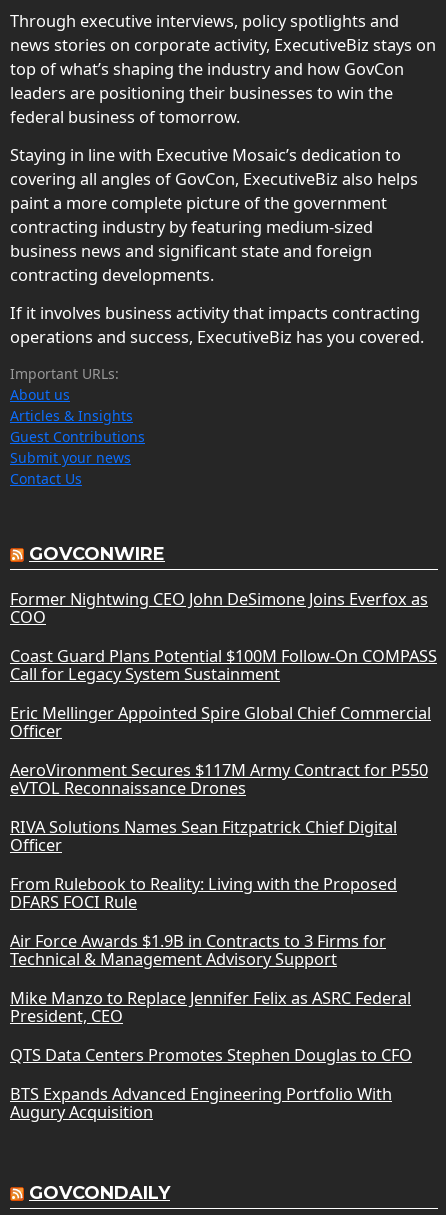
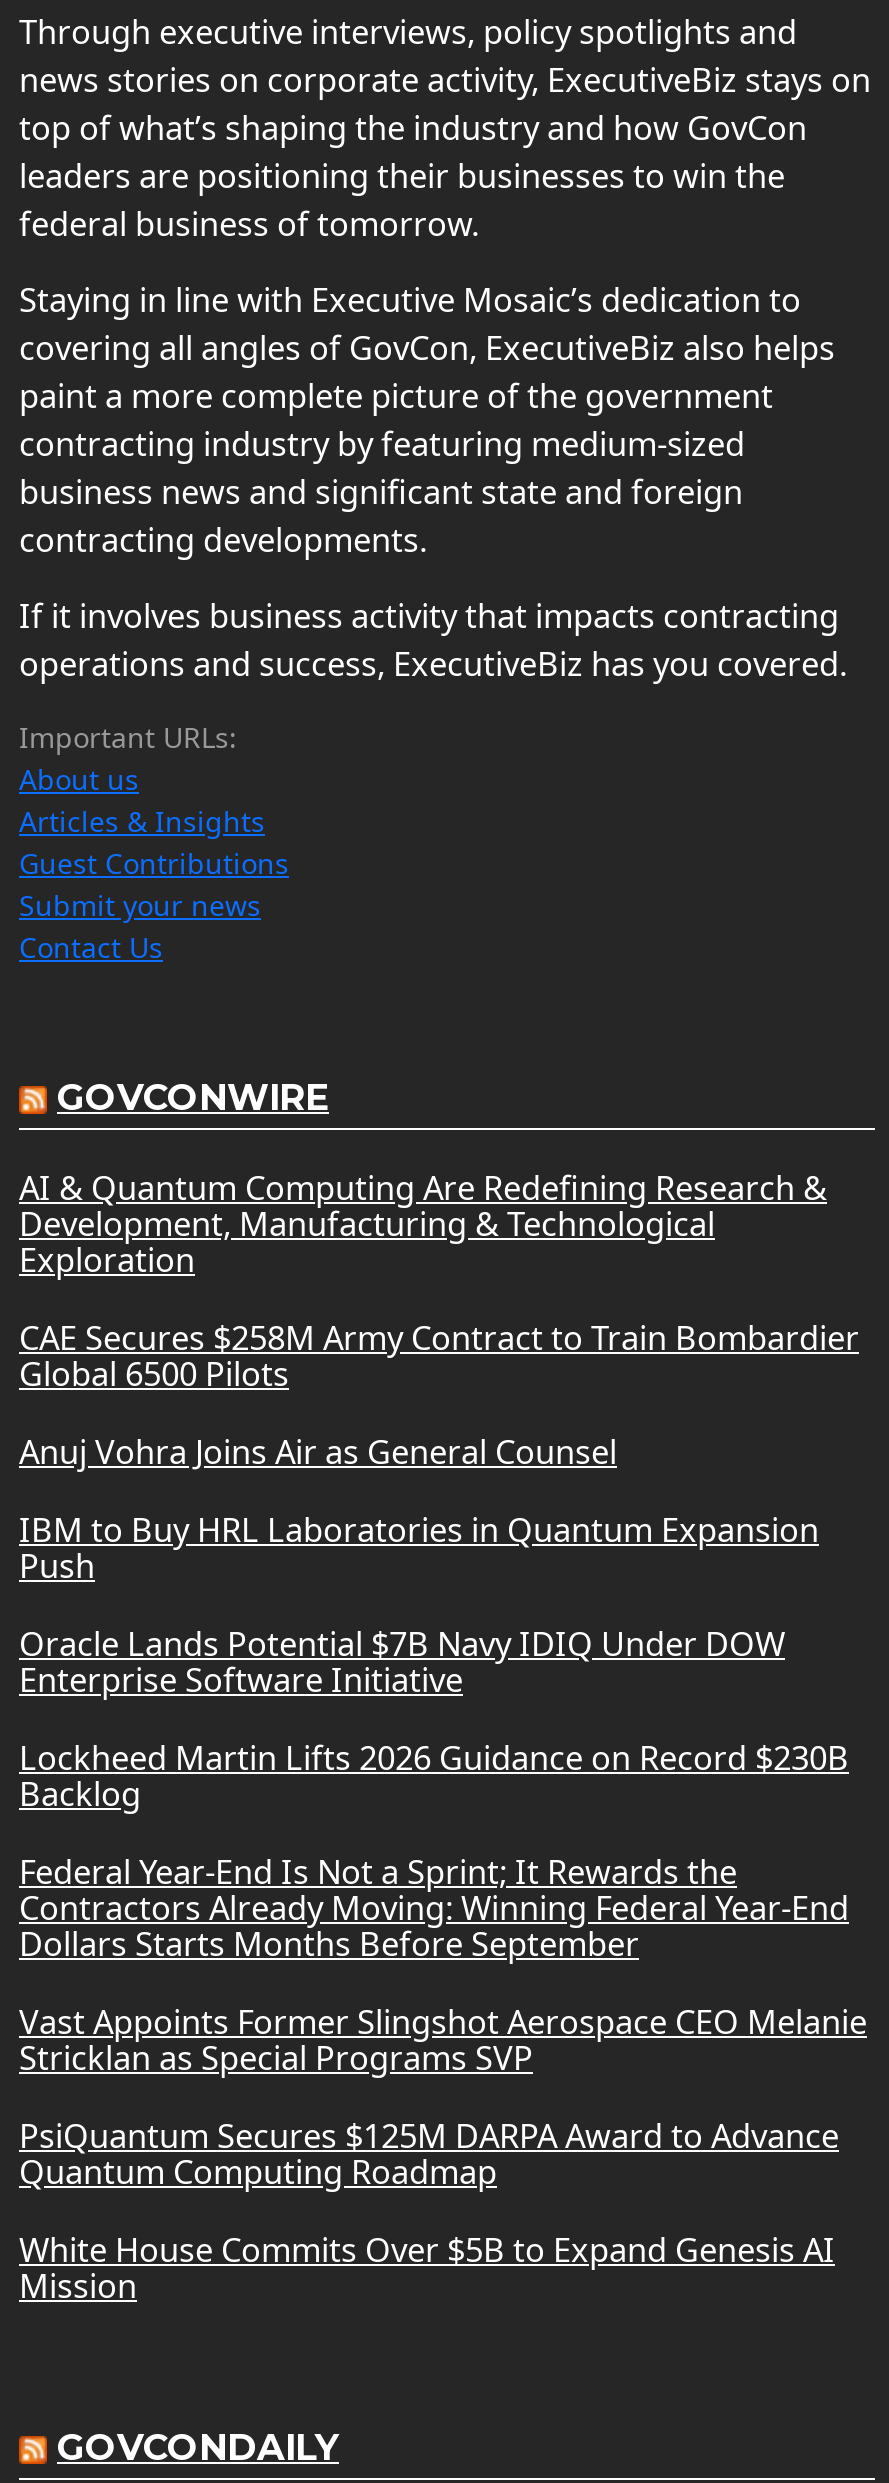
[10,588,428,628] Former Nightwing CEO John DeSimone Joins Everfox as | COO -> [19,1165,827,1281] AI & Quantum Computing Are Redefining Research & | Development, Manufacturing & Technological | Exploration
[10,645,437,685] Coast Guard Plans Potential $100M Follow-On COMPASS | Call for Legacy System Sustainment -> [19,1315,859,1395] CAE Secures $258M Army Contract to Train Bombardier | Global 6500 Pilots
[10,702,431,742] Eric Mellinger Appointed Spire Global Chief Commercial | Officer -> [19,1429,617,1473] Anuj Vohra Joins Air as General Counsel
[10,759,428,799] AeroVironment Secures $117M Army Contract for P550 | eVTOL Reconnaissance Drones -> [19,1507,819,1587] IBM to Buy HRL Laboratories in Quantum Expansion | Push
[10,816,397,856] RIVA Solutions Names Sean Fitzpatrick Chief Digital | Officer -> [19,1621,785,1701] Oracle Lands Potential $7B Navy IDIQ Under DOW | Enterprise Software Initiative
[10,873,397,913] From Rulebook to Reality: Living with the Proposed | DFARS FOCI Rule -> [19,1735,849,1815] Lockheed Martin Lifts 2026 Guidance on Record $230B | Backlog
[10,930,386,970] Air Force Awards $1.9B in Contracts to 3 Firms for | Technical & Management Advisory Support -> [19,1849,849,1965] Federal Year-End Is Not a Sprint; It Rewards the | Contractors Already Moving: Winning Federal Year-End | Dollars Starts Months Before September
[10,987,411,1027] Mike Manzo to Replace Jennifer Felix as ASRC Federal | President, CEO -> [19,1999,867,2079] Vast Appoints Former Slingshot Aerospace CEO Melanie | Stricklan as Special Programs SVP
[10,1044,412,1066] QTS Data Centers Promotes Stephen Douglas to CFO -> [19,2113,839,2193] PsiQuantum Secures $125M DARPA Award to Advance | Quantum Computing Roadmap
[10,1083,392,1123] BTS Expands Advanced Engineering Portfolio With | Augury Acquisition -> [19,2227,835,2307] White House Commits Over $5B to Expand Genesis AI | Mission

